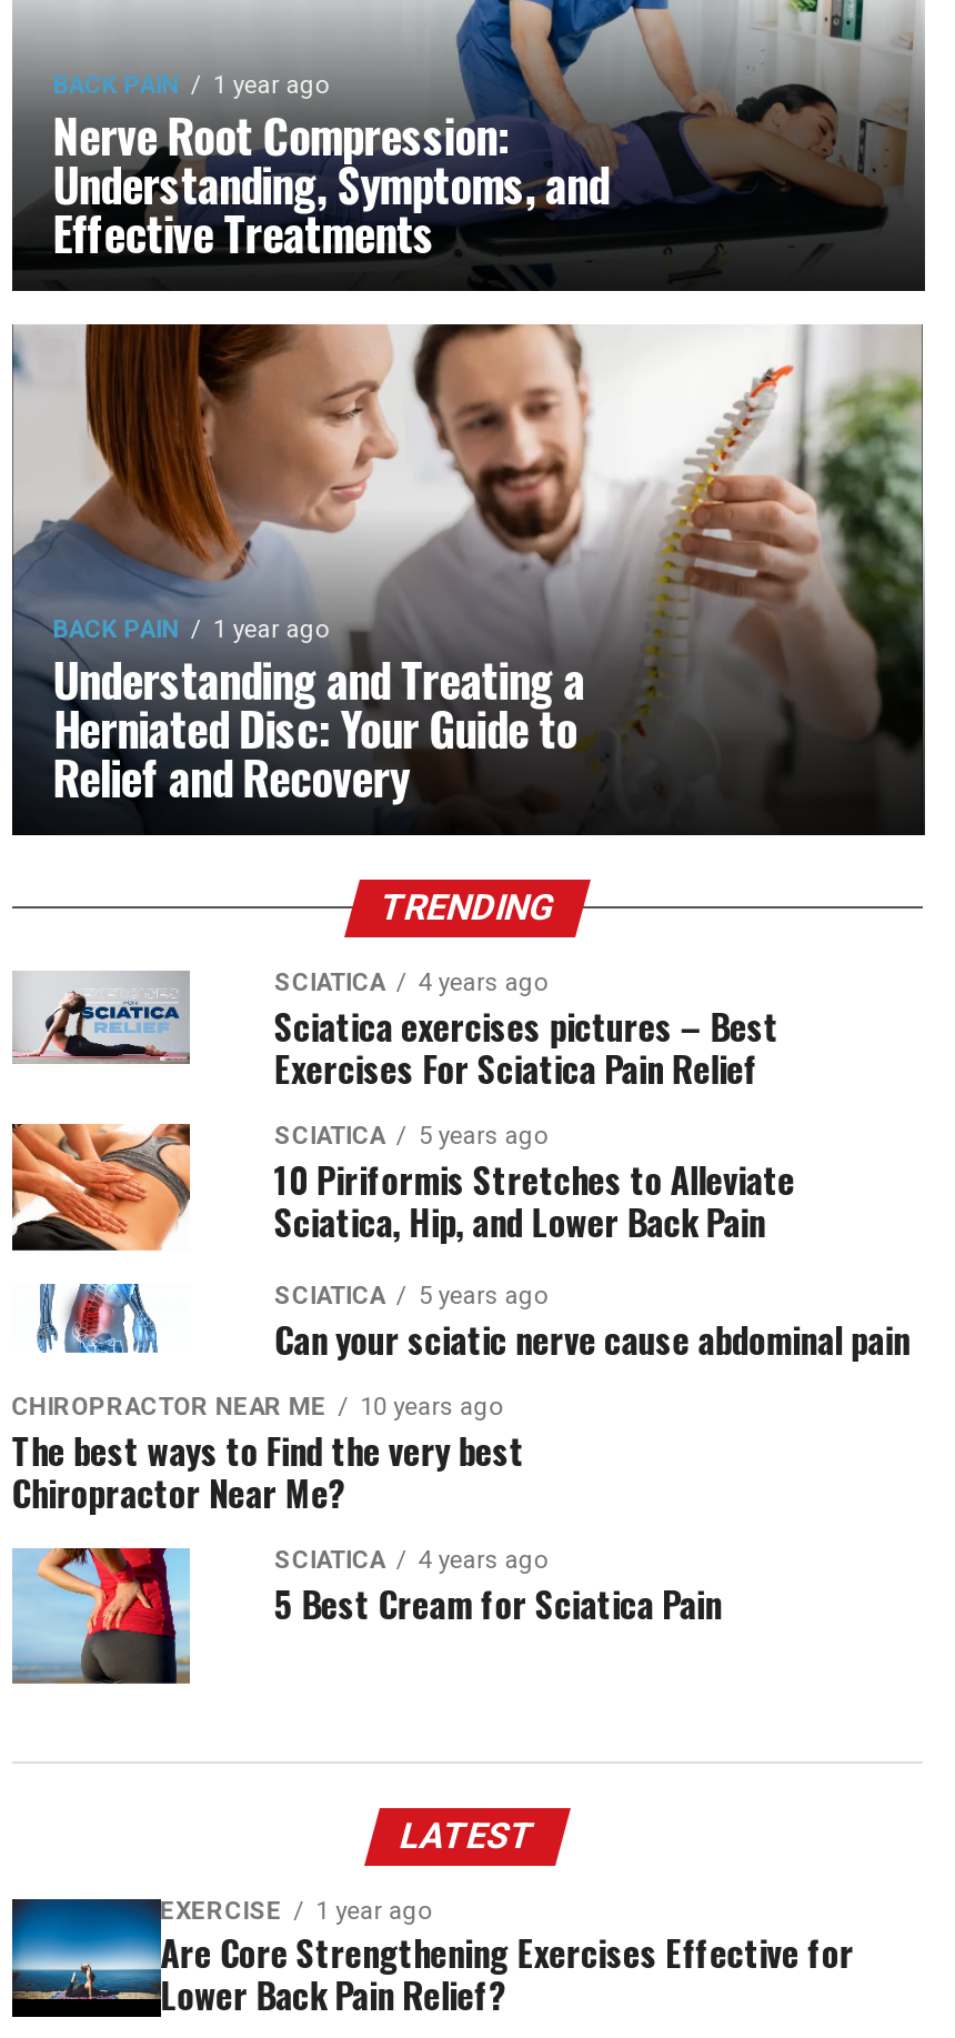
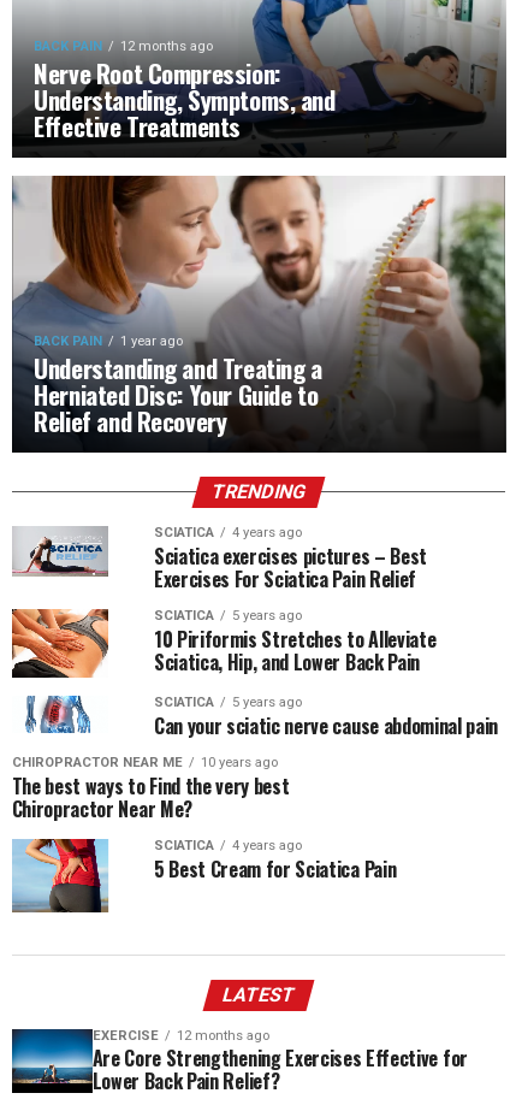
[213,71,328,100] 1 year ago -> [121,39,213,54] 12 months ago
[160,1898,431,1926] EXERCISE 1 year ago -> [92,1028,269,1044] EXERCISE 12 months ago

